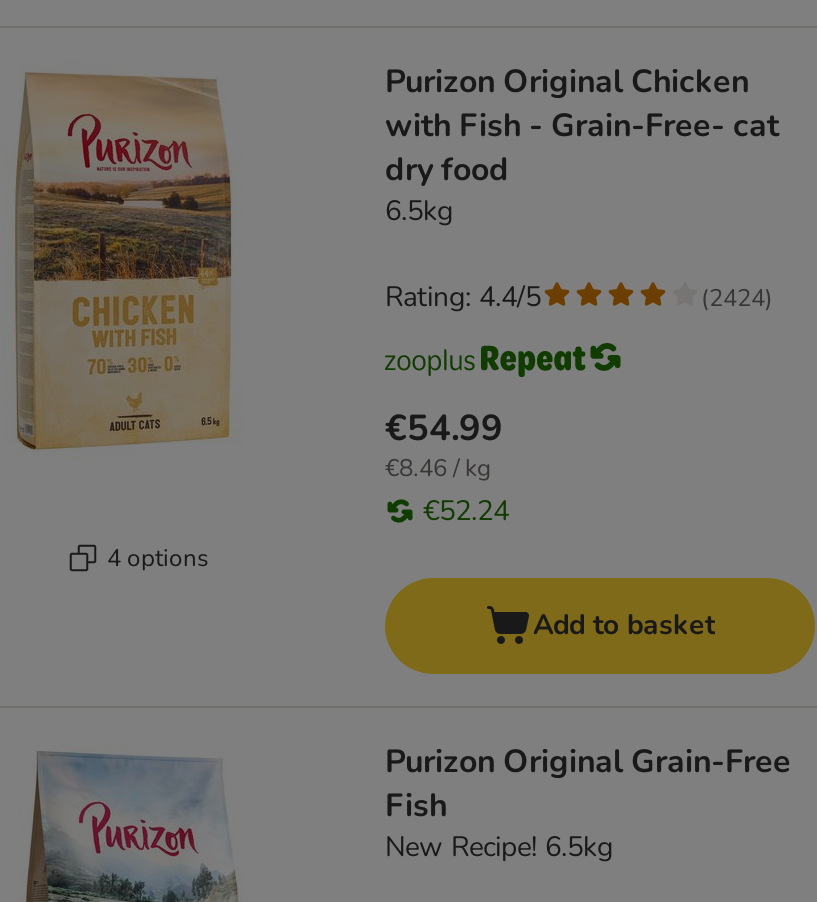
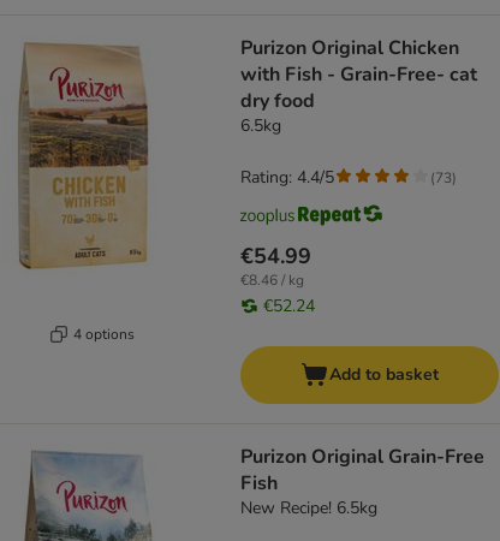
[701,281,773,313] (2424) -> [430,168,457,187] (73)

